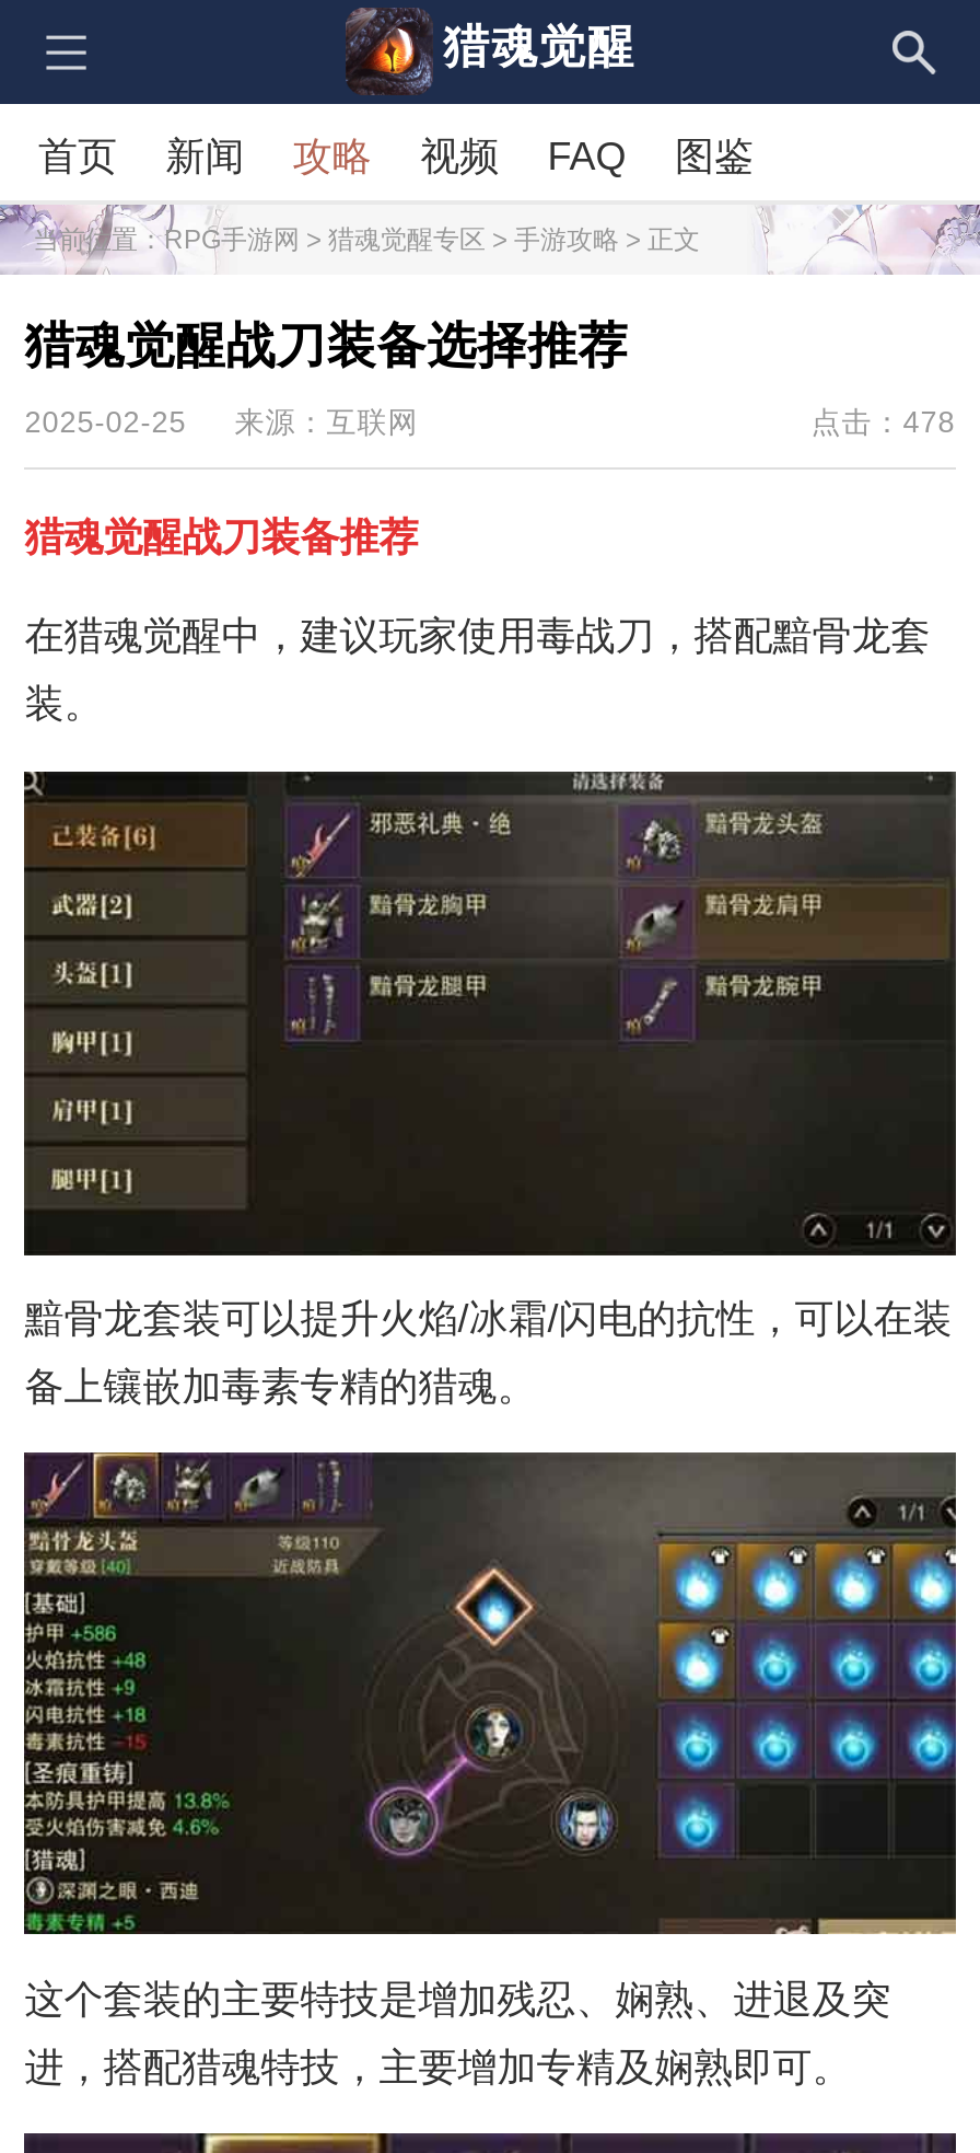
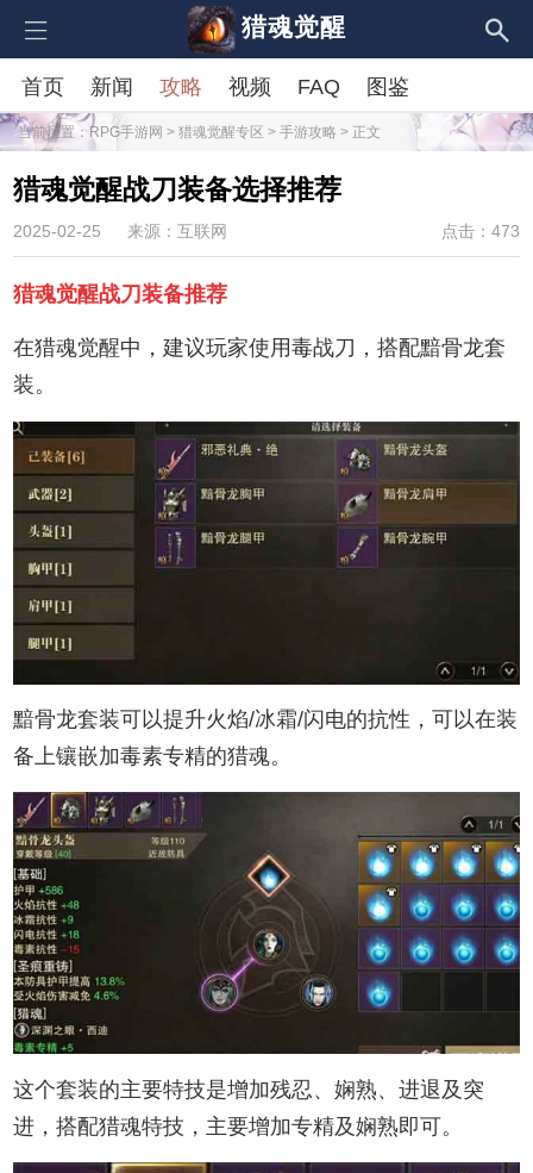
[811,406,955,438] 点击：478 -> [441,222,520,240] 点击：473

